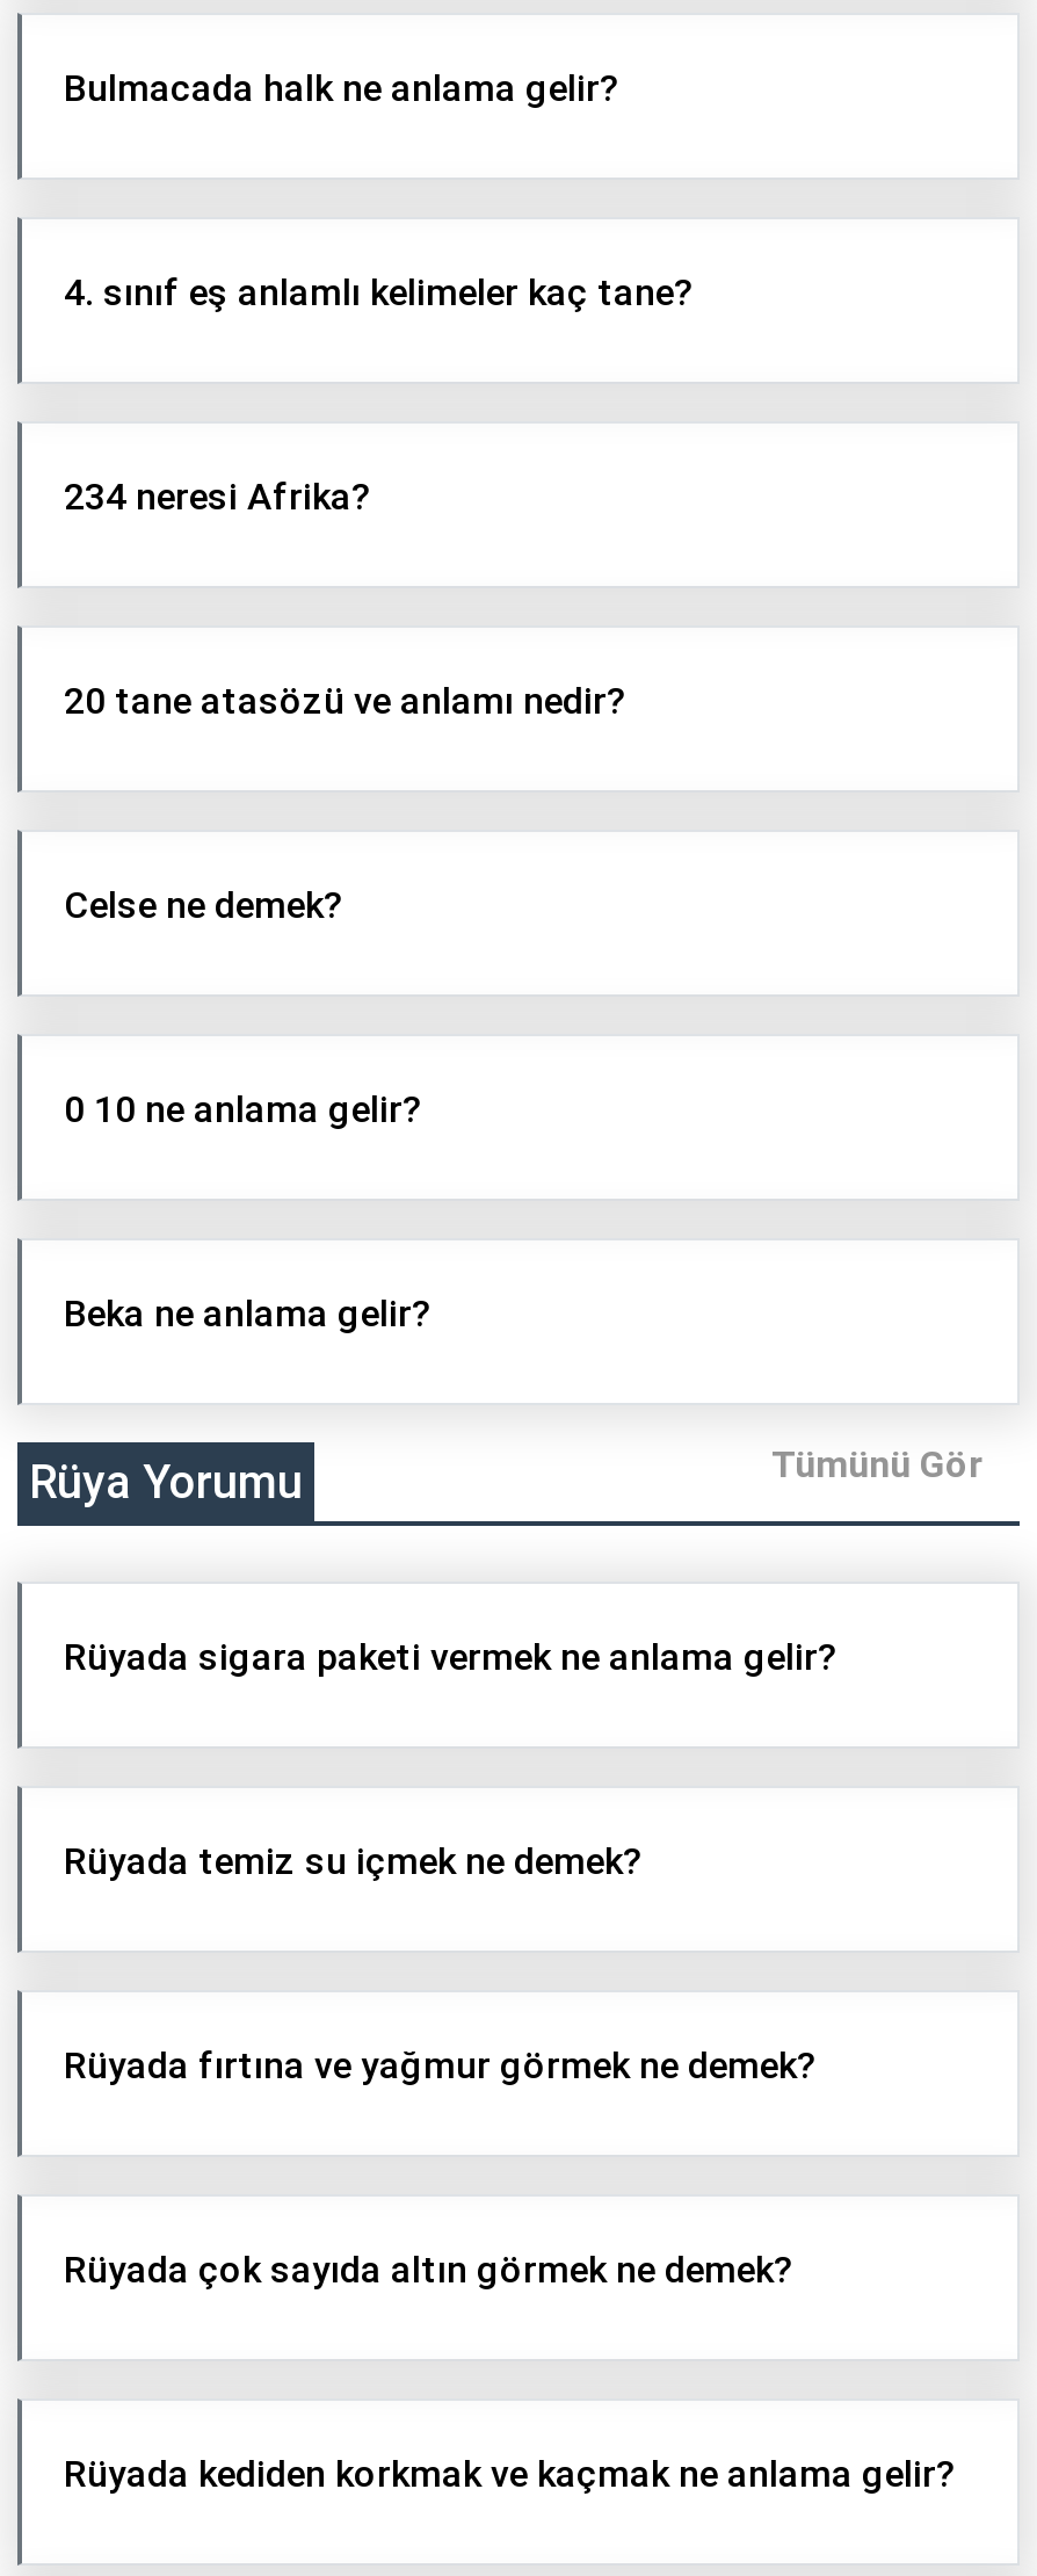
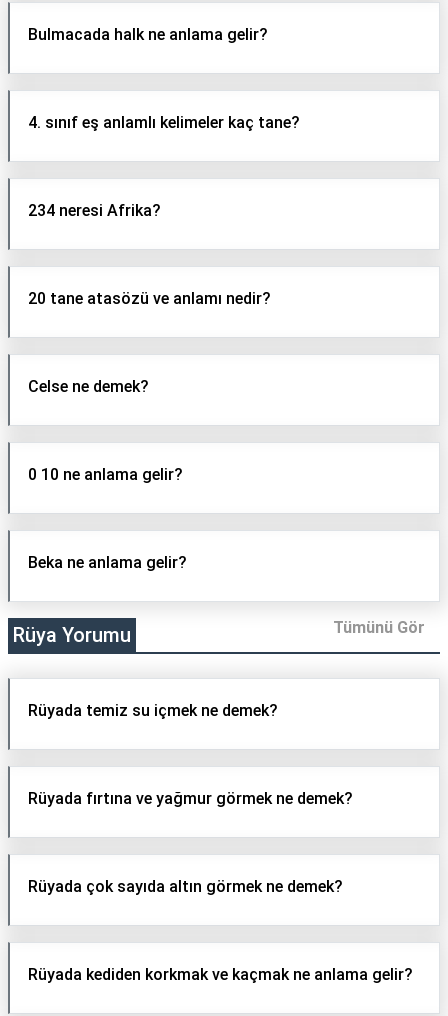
[64,1636,839,1680] Rüyada sigara paketi vermek ne anlama gelir? -> none

